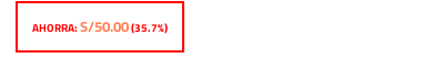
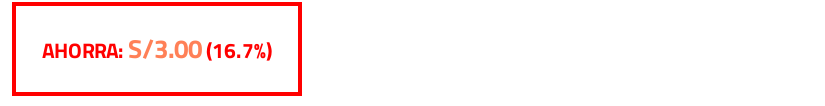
[32,15,168,37] AHORRA: S/50.00(35.7%) -> [42,28,272,68] AHORRA: S/3.00(16.7%)

